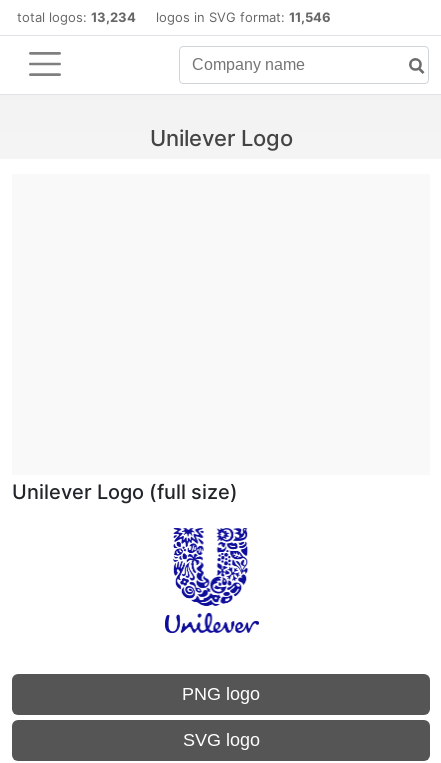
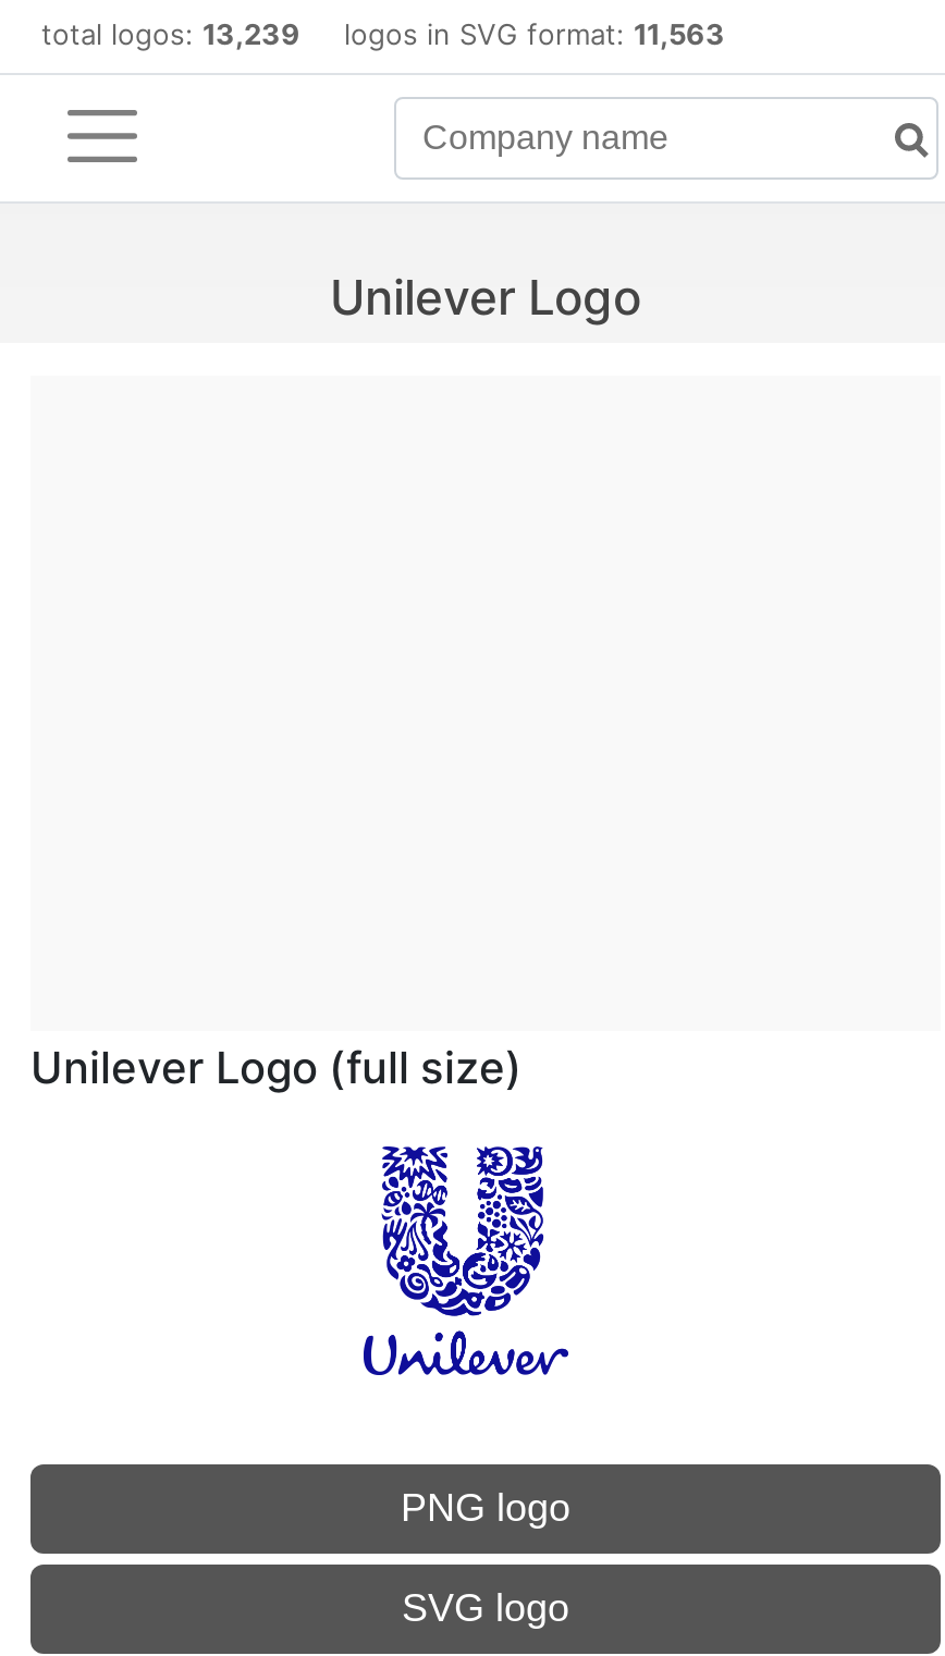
[17,9,331,25] total logos: 13,234 logos in SVG format: 11,546 -> [41,16,725,51] total logos: 13,239 logos in SVG format: 11,563

